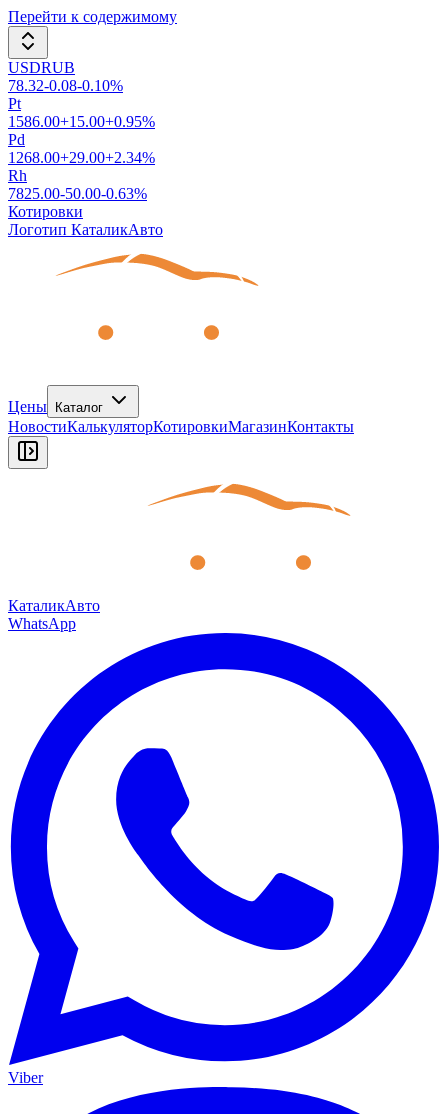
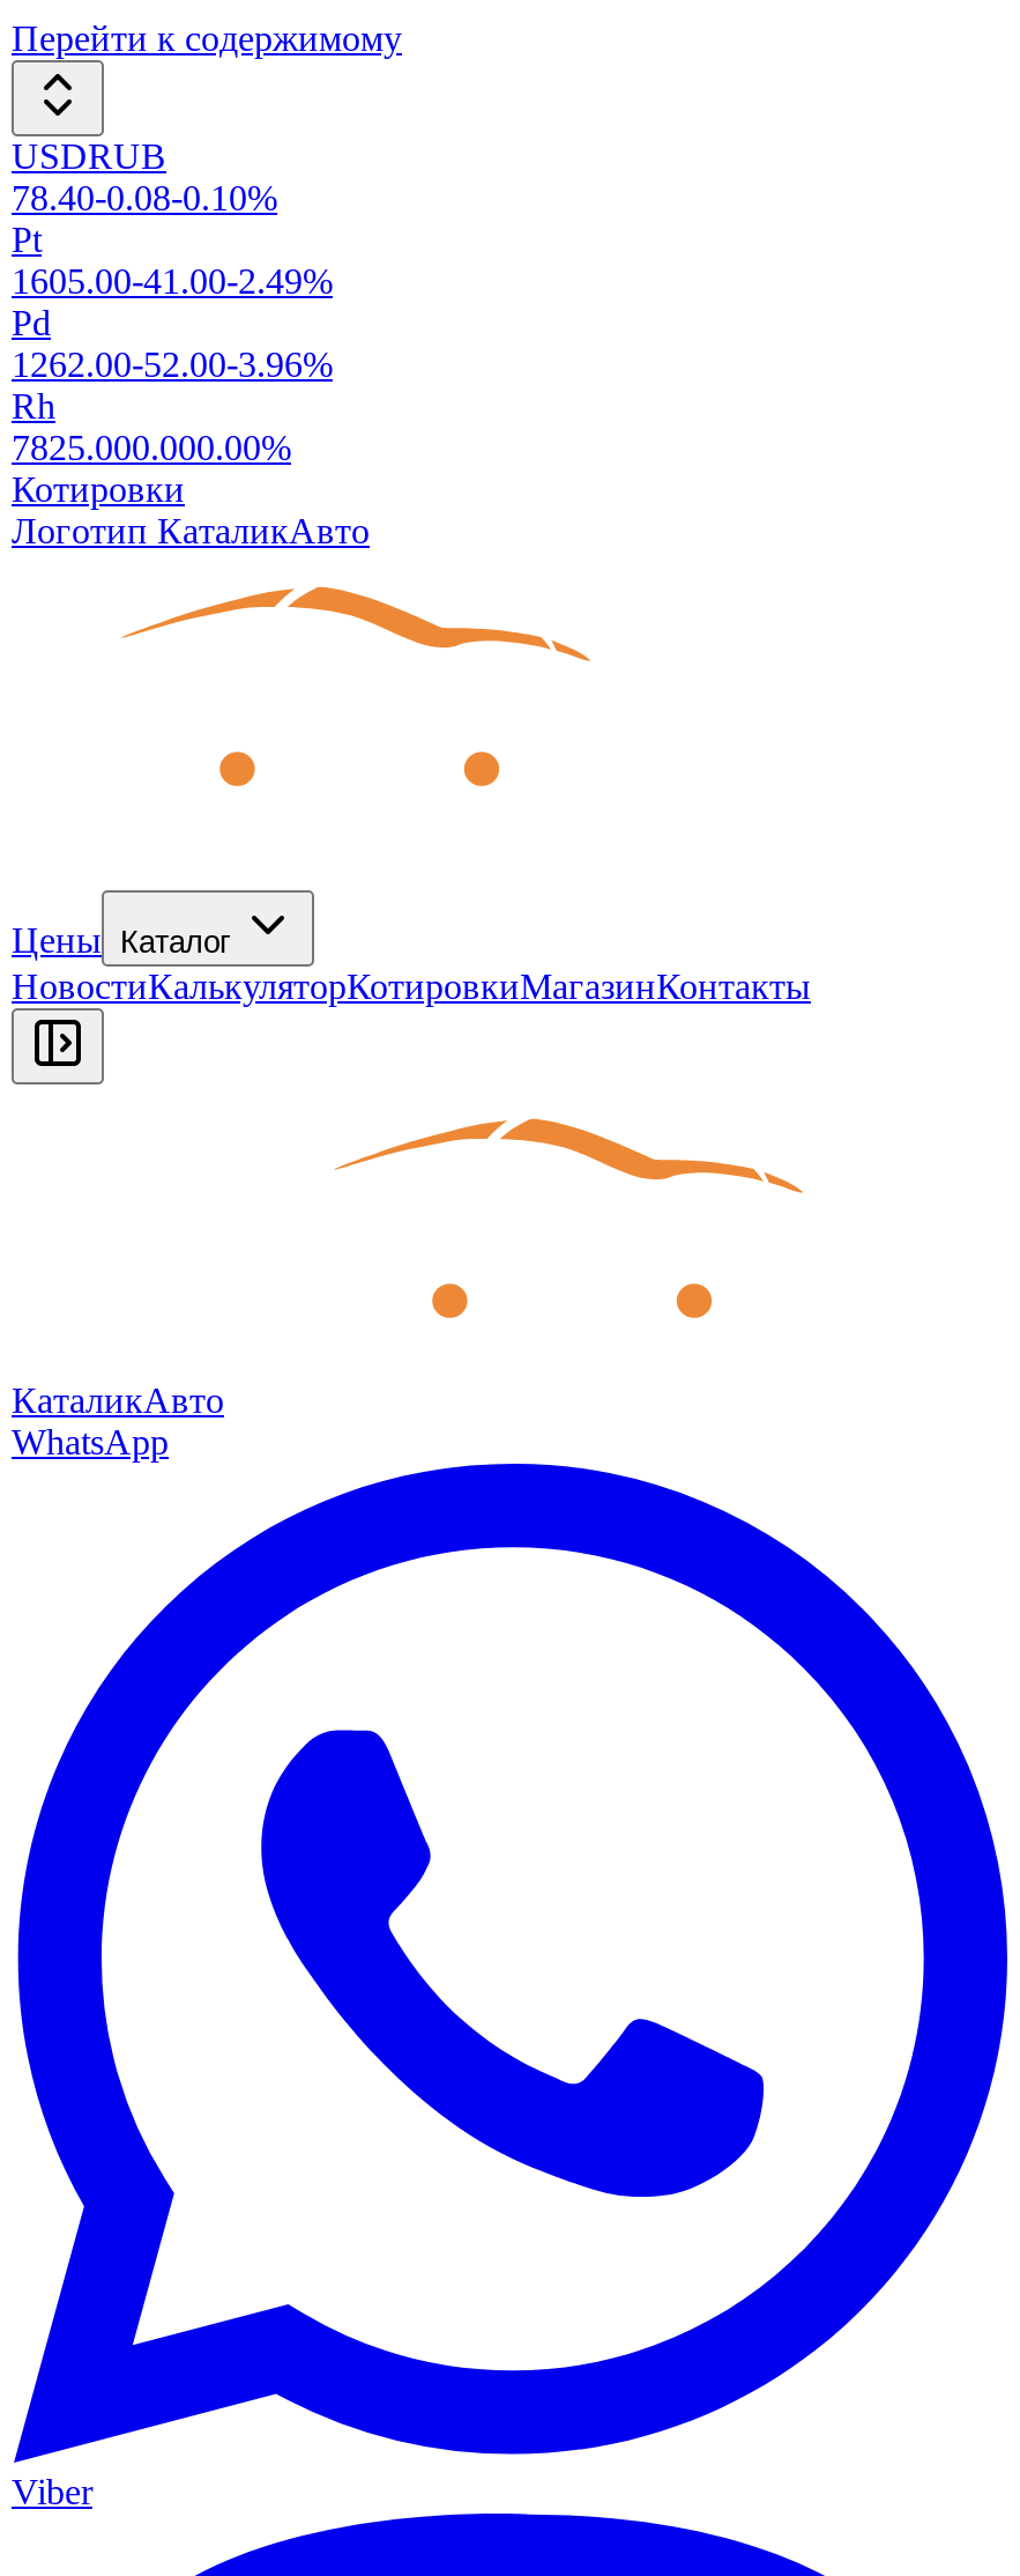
[8,77,123,94] 78.32-0.08-0.10% -> [12,178,277,217] 78.40-0.08-0.10%
[8,113,155,130] 1586.00+ 15.00+0.95% -> [12,261,333,301] 1605.00-41.00-2.49%
[8,149,155,166] 1268.00+29.00+2.34% -> [12,345,333,384] 1262.00-52.00-3.96%
[8,185,147,202] 7825.00-50.00-0.63% -> [12,428,291,467] 7825.000.000.00%

